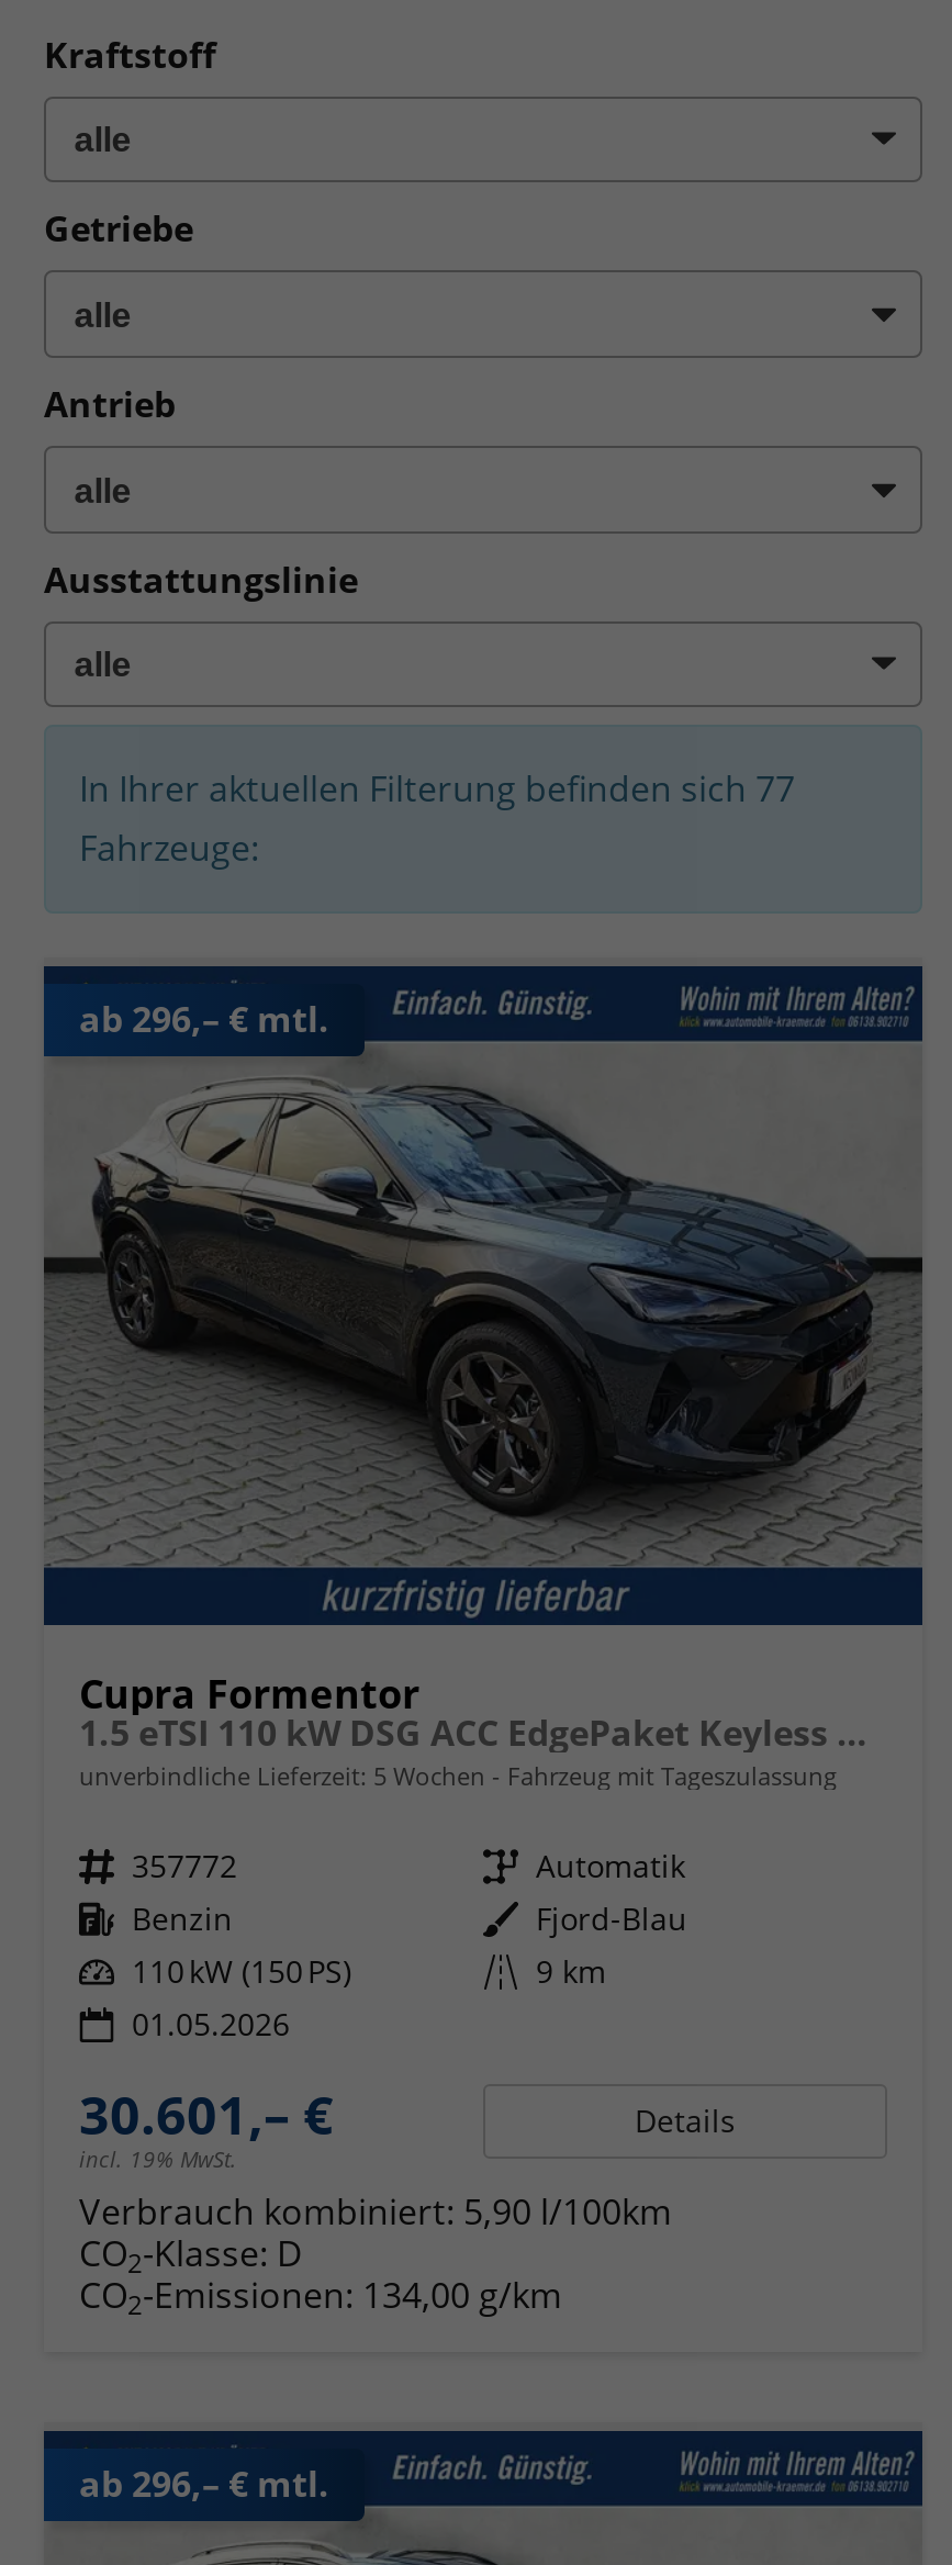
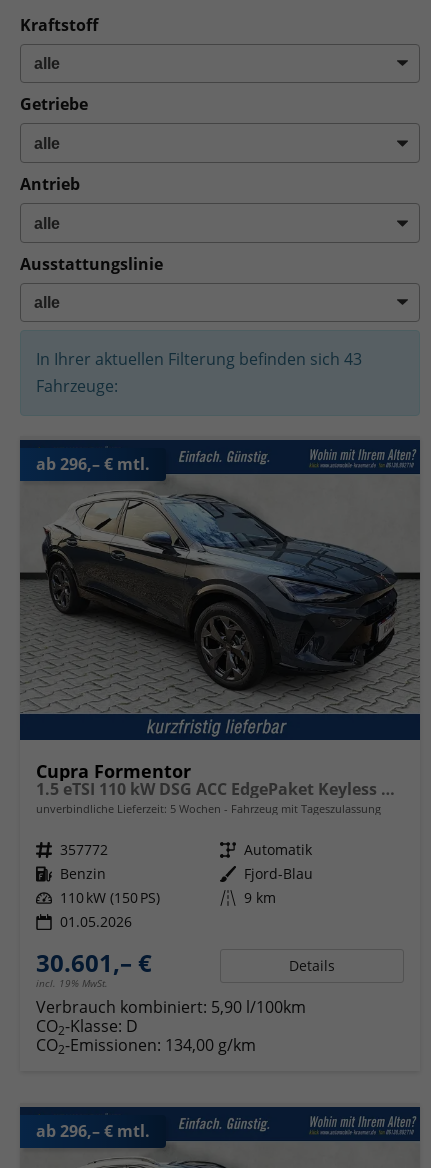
[79,764,795,813] In Ihrer aktuellen Filterung befinden sich 77 -> [36,348,362,370] In Ihrer aktuellen Filterung befinden sich 43

